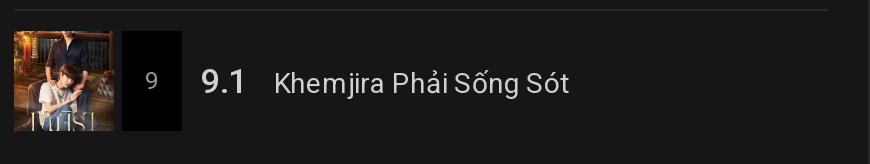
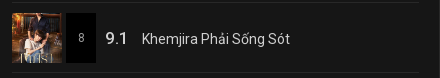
[145,60,570,100] 9 9.1 Khemjira Phải Sống Sót -> [77,28,290,48] 8 9.1 Khemjira Phải Sống Sót

